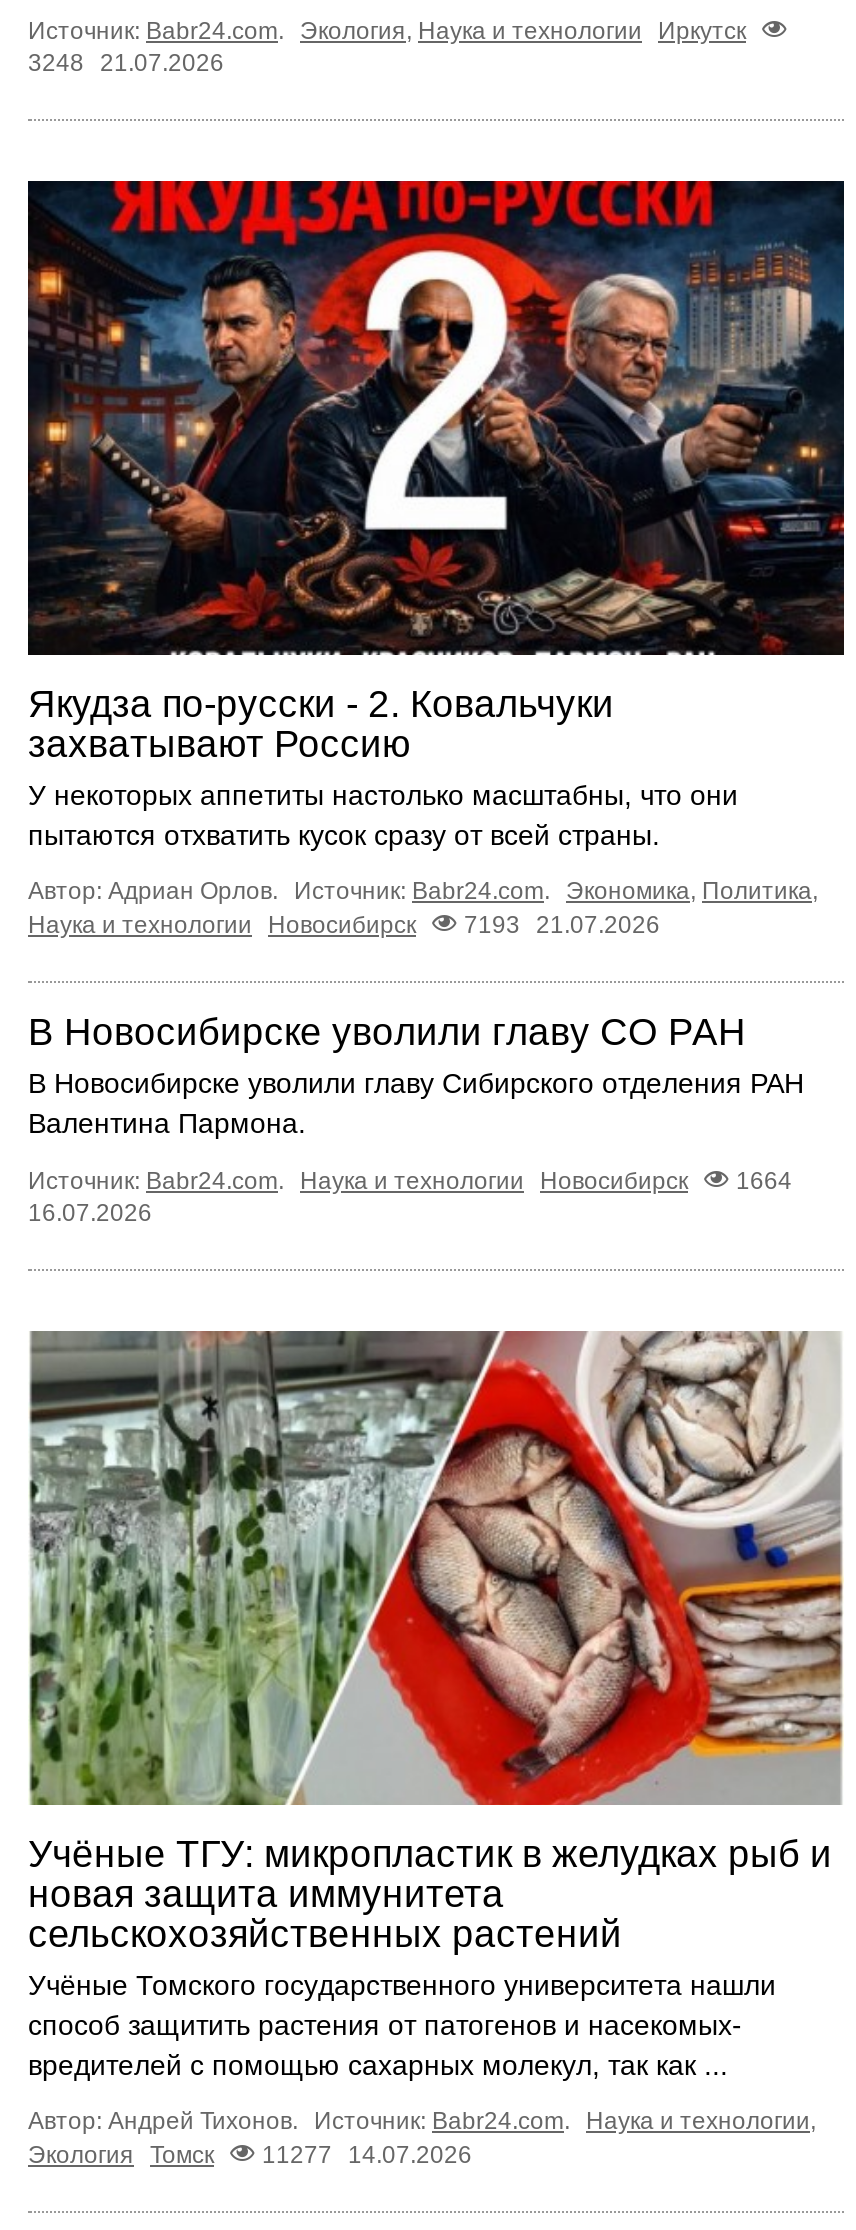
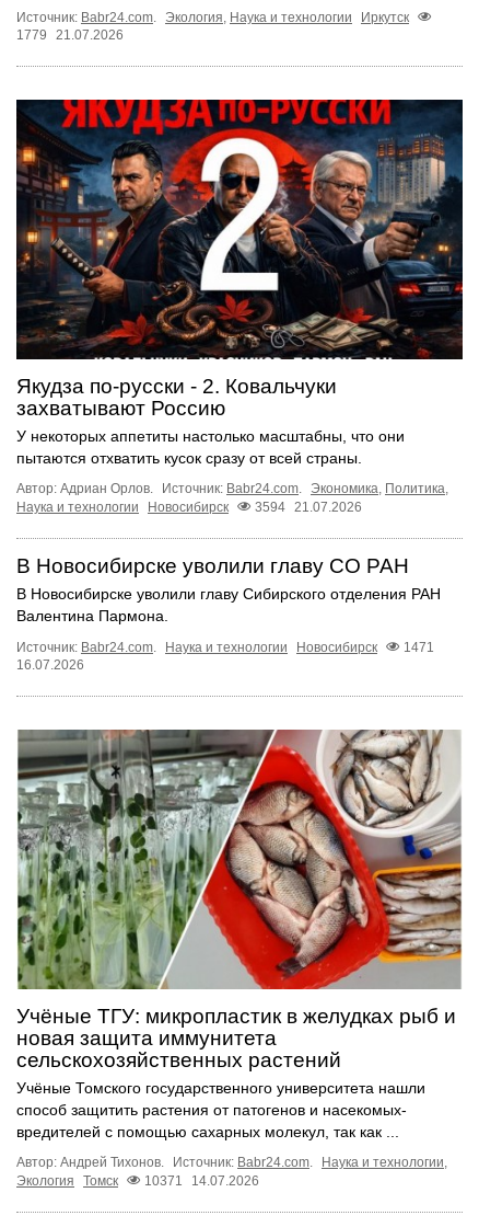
[28,49,224,77] 3248 21.07.2026 -> [16,27,124,43] 1779 21.07.2026
[28,911,660,939] Наука и технологии Новосибирск 7193 21.07.2026 -> [16,499,362,515] Наука и технологии Новосибирск 3594 21.07.2026
[28,1167,792,1195] Источник: Babr24.com. Наука и технологии Новосибирск 1664 -> [16,640,434,655] Источник: Babr24.com. Наука и технологии Новосибирск 1471
[28,2140,472,2168] Экология Томск 11277 14.07.2026 -> [16,1173,259,1188] Экология Томск 10371 14.07.2026

